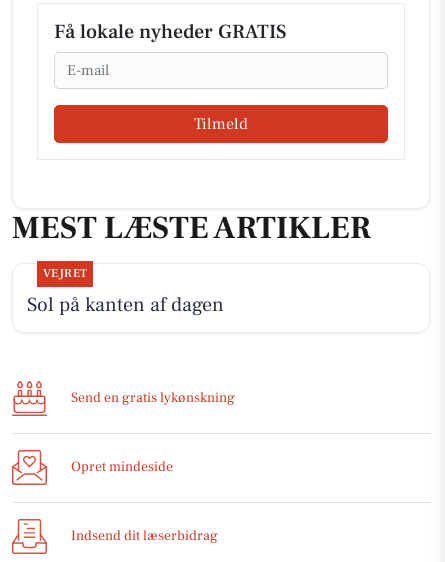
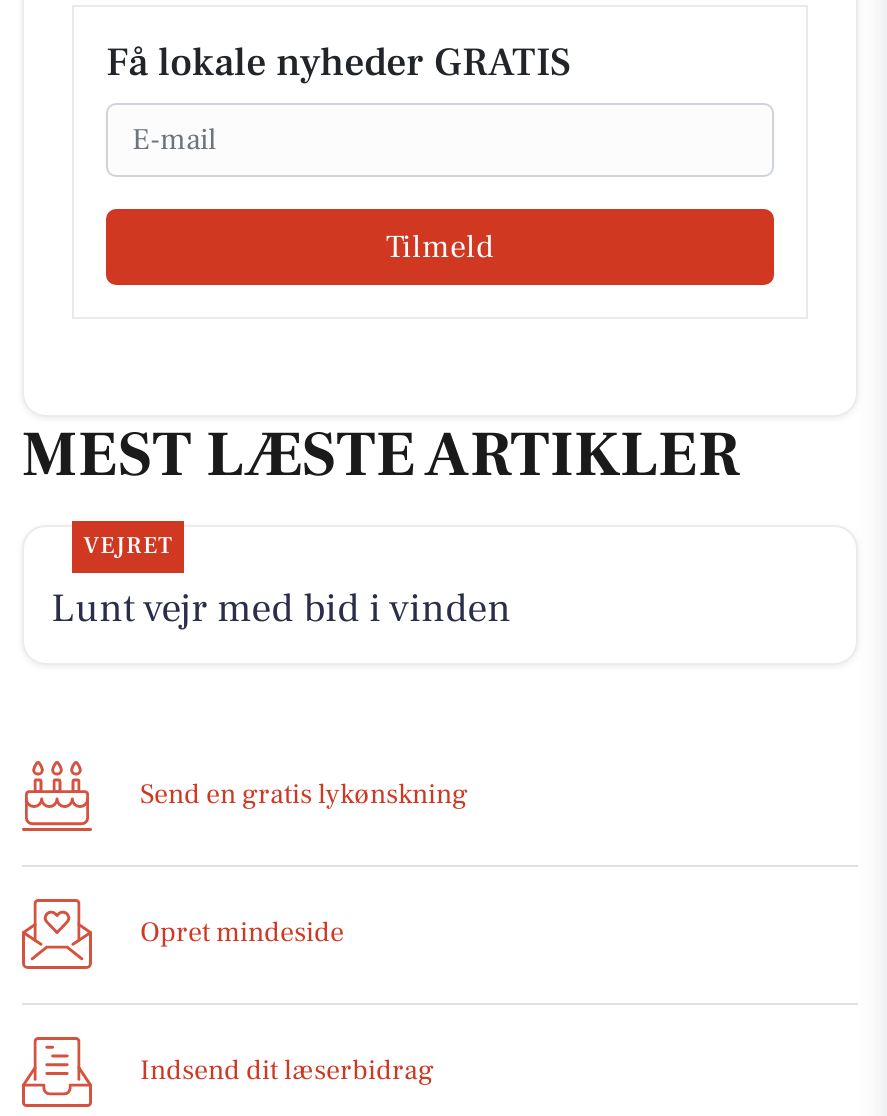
[27,292,224,318] Sol på kanten af dagen -> [51,584,511,636] Lunt vejr med bid i vinden

